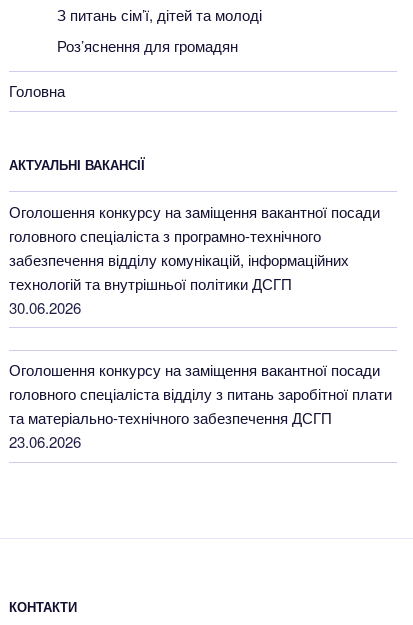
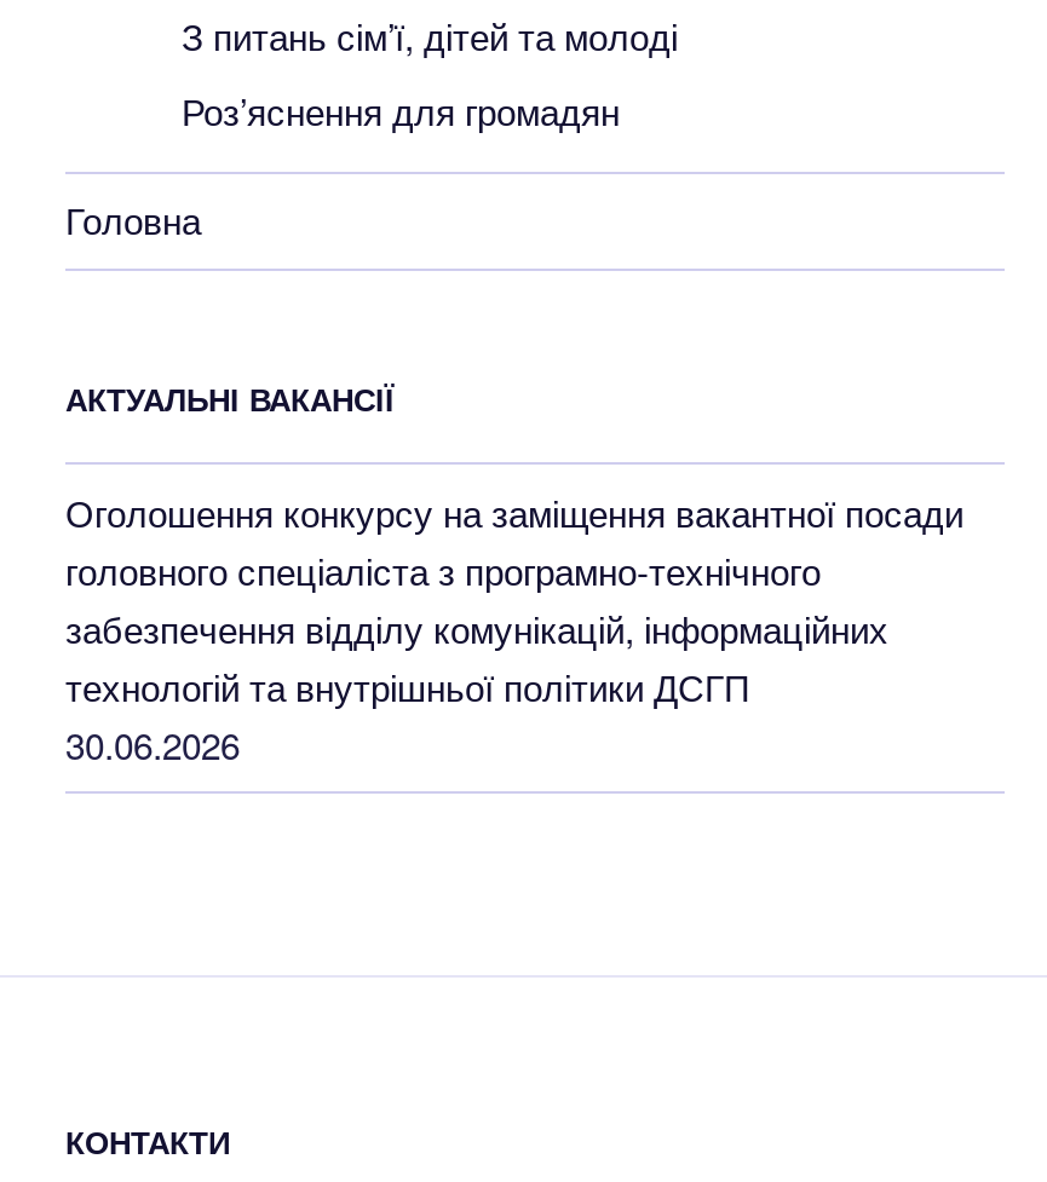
[9,359,392,452] Оголошення конкурсу на заміщення вакантної посади | головного спеціаліста відділу з питань заробітної плати | та матеріально-технічного забезпечення ДСГП | 23.06.2026 -> none

